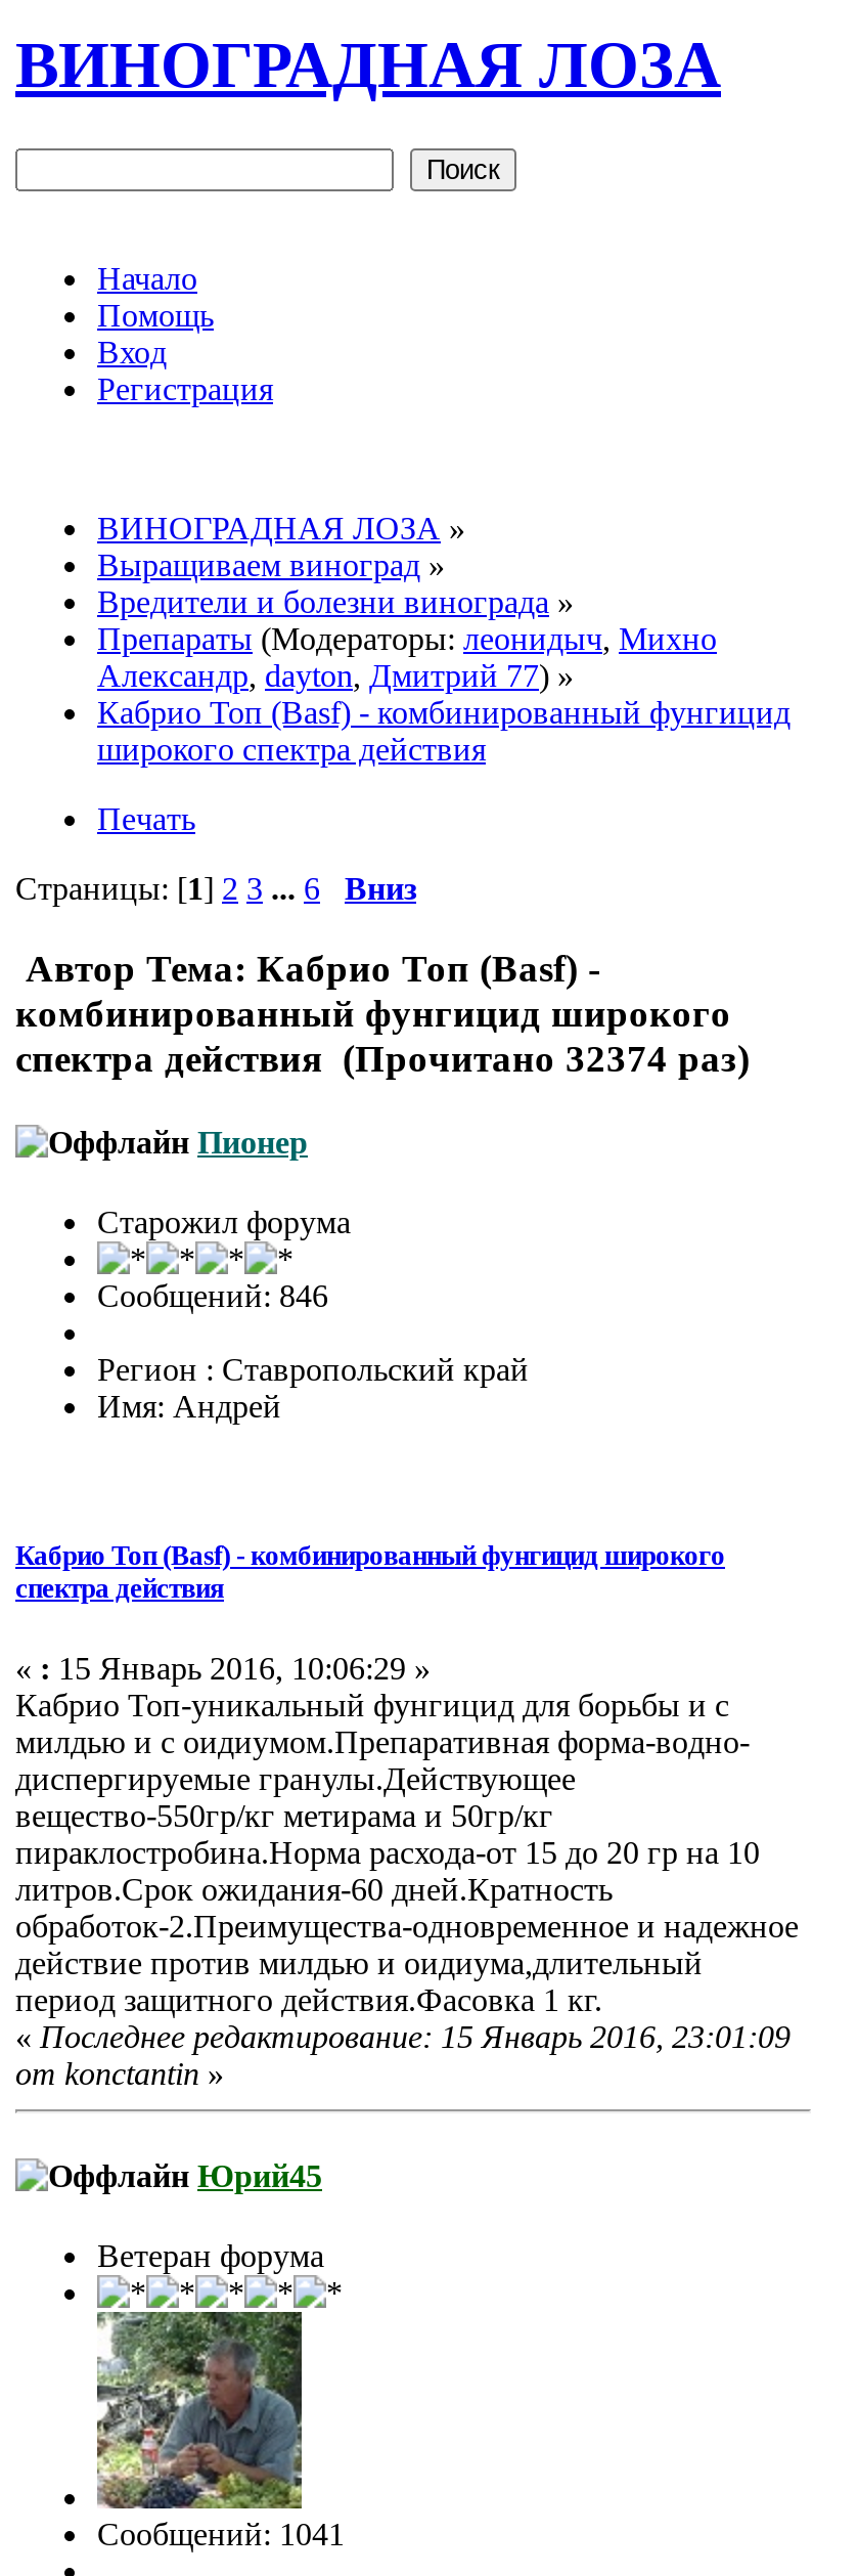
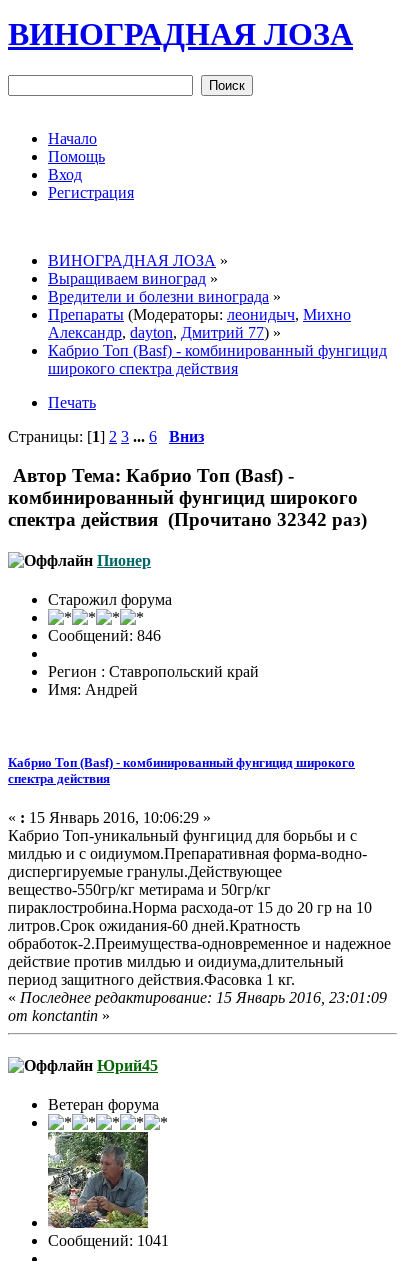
[15,1036,750,1079] спектра действия (Прочитано 32374 раз) -> [8,509,367,530] спектра действия (Прочитано 32342 раз)

